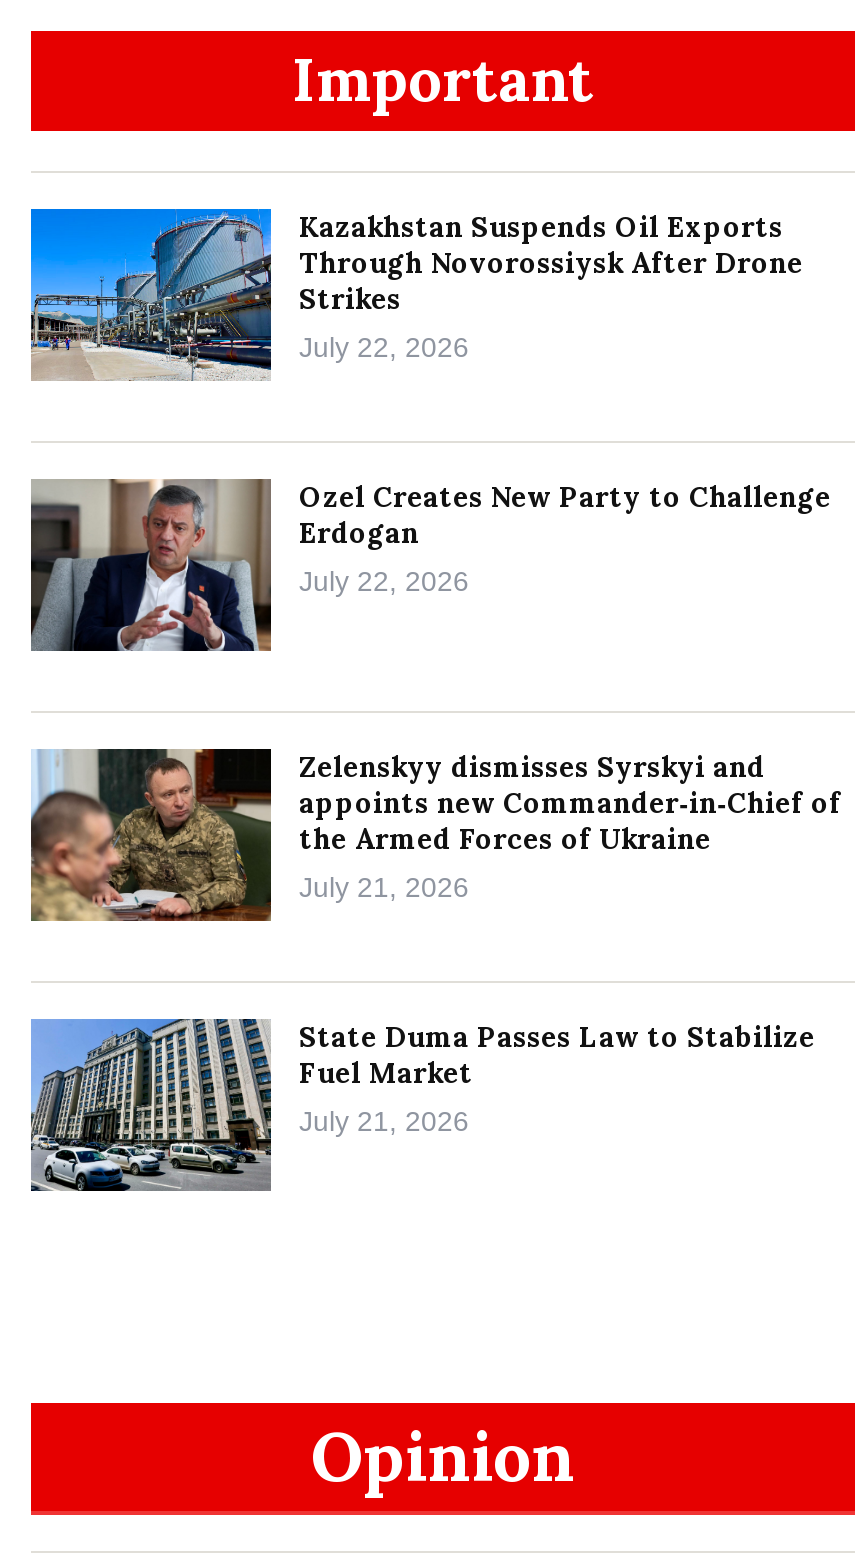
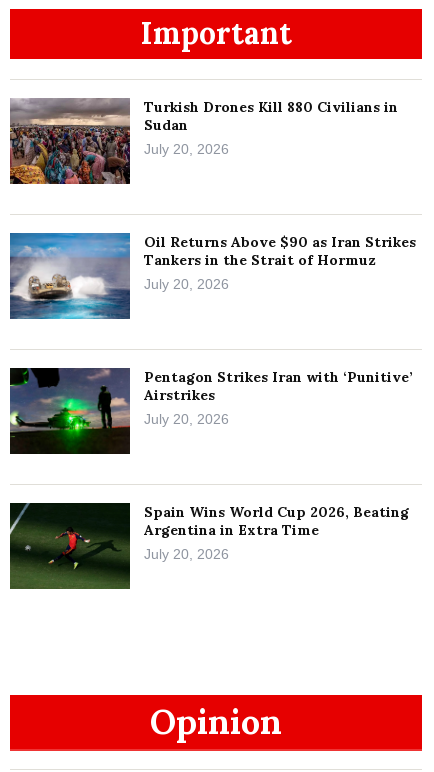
[29,207,803,381] [image] | Kazakhstan Suspends Oil Exports | Through Novorossiysk After Drone | Strikes | July 22, 2026 -> [9,97,398,185] [image] | Turkish Drones Kill 880 Civilians in | Sudan | July 20, 2026
[29,477,831,653] [image] | Ozel Creates New Party to Challenge | Erdogan | July 22, 2026 -> [9,232,416,320] [image] | Oil Returns Above $90 as Iran Strikes | Tankers in the Strait of Hormuz | July 20, 2026
[29,747,841,923] [image] | Zelenskyy dismisses Syrskyi and | appoints new Commander‑in‑Chief of | the Armed Forces of Ukraine | July 21, 2026 -> [9,367,413,455] [image] | Pentagon Strikes Iran with ‘Punitive’ | Airstrikes | July 20, 2026
[31,1017,815,1191] [image] | State Duma Passes Law to Stabilize | Fuel Market | July 21, 2026 -> [9,502,409,590] [image] | Spain Wins World Cup 2026, Beating | Argentina in Extra Time | July 20, 2026

